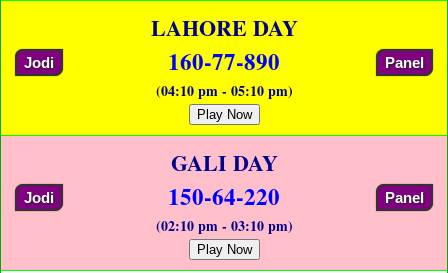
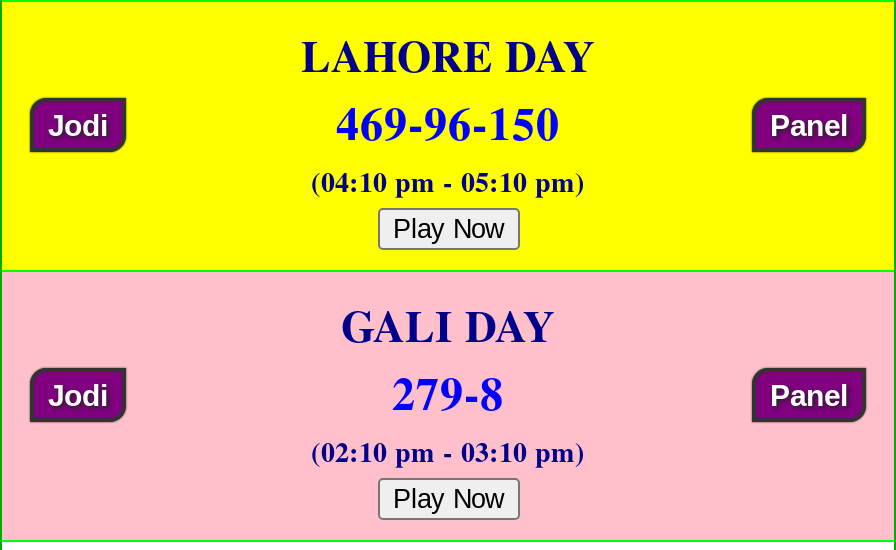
[168,44,280,78] 160-77-890 -> [336,88,560,156] 469-96-150
[168,179,280,213] 150-64-220 -> [392,358,504,426] 279-8

